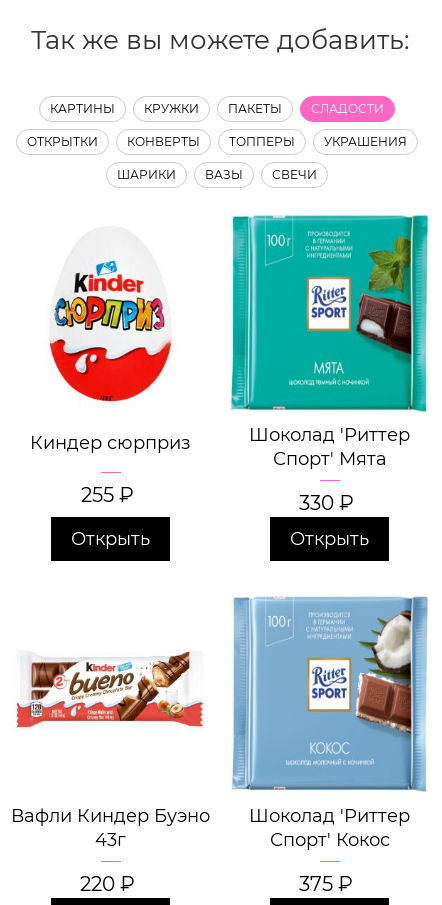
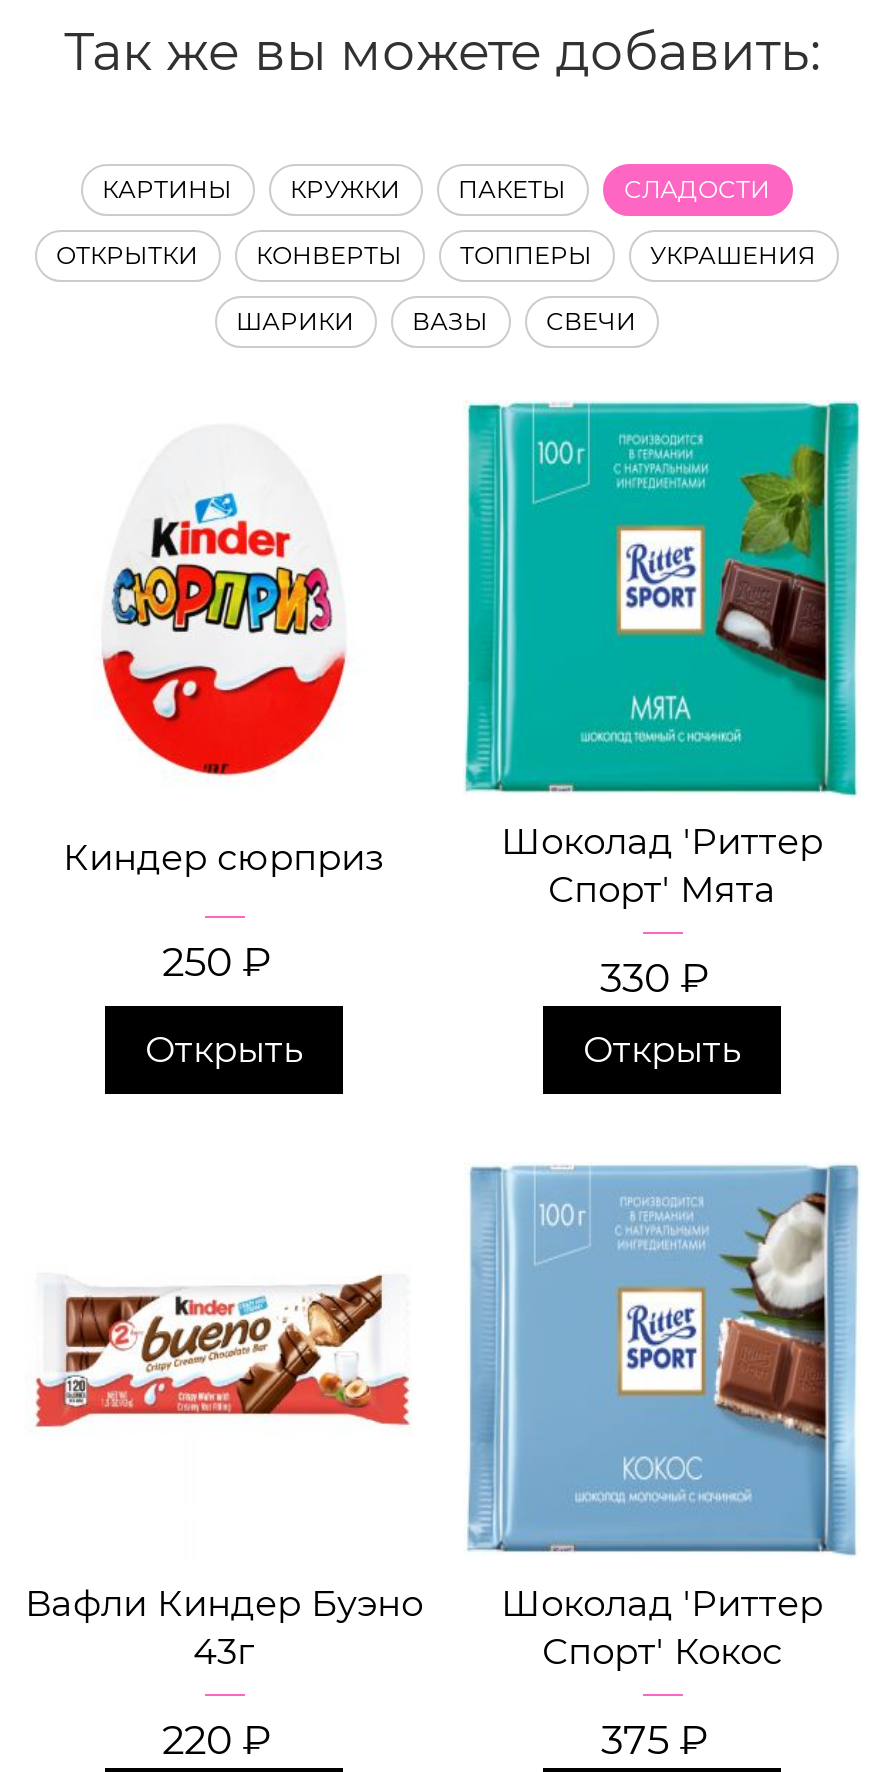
[80,483,133,507] 255 ₽ -> [162,938,272,986] 250 ₽

